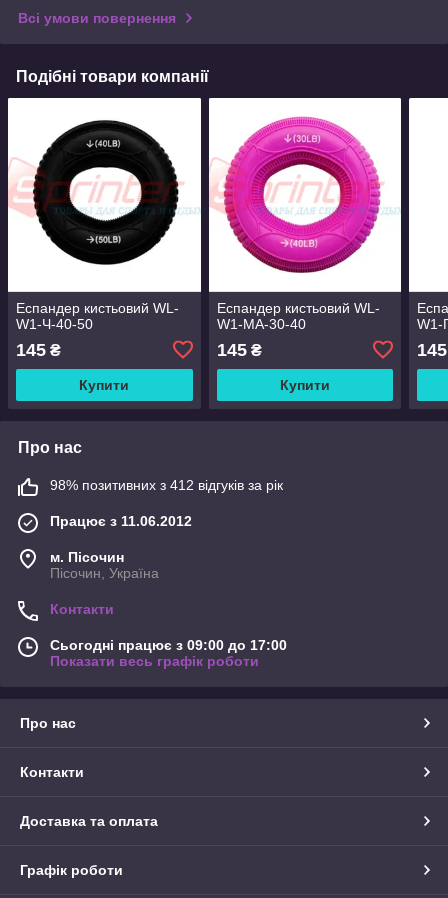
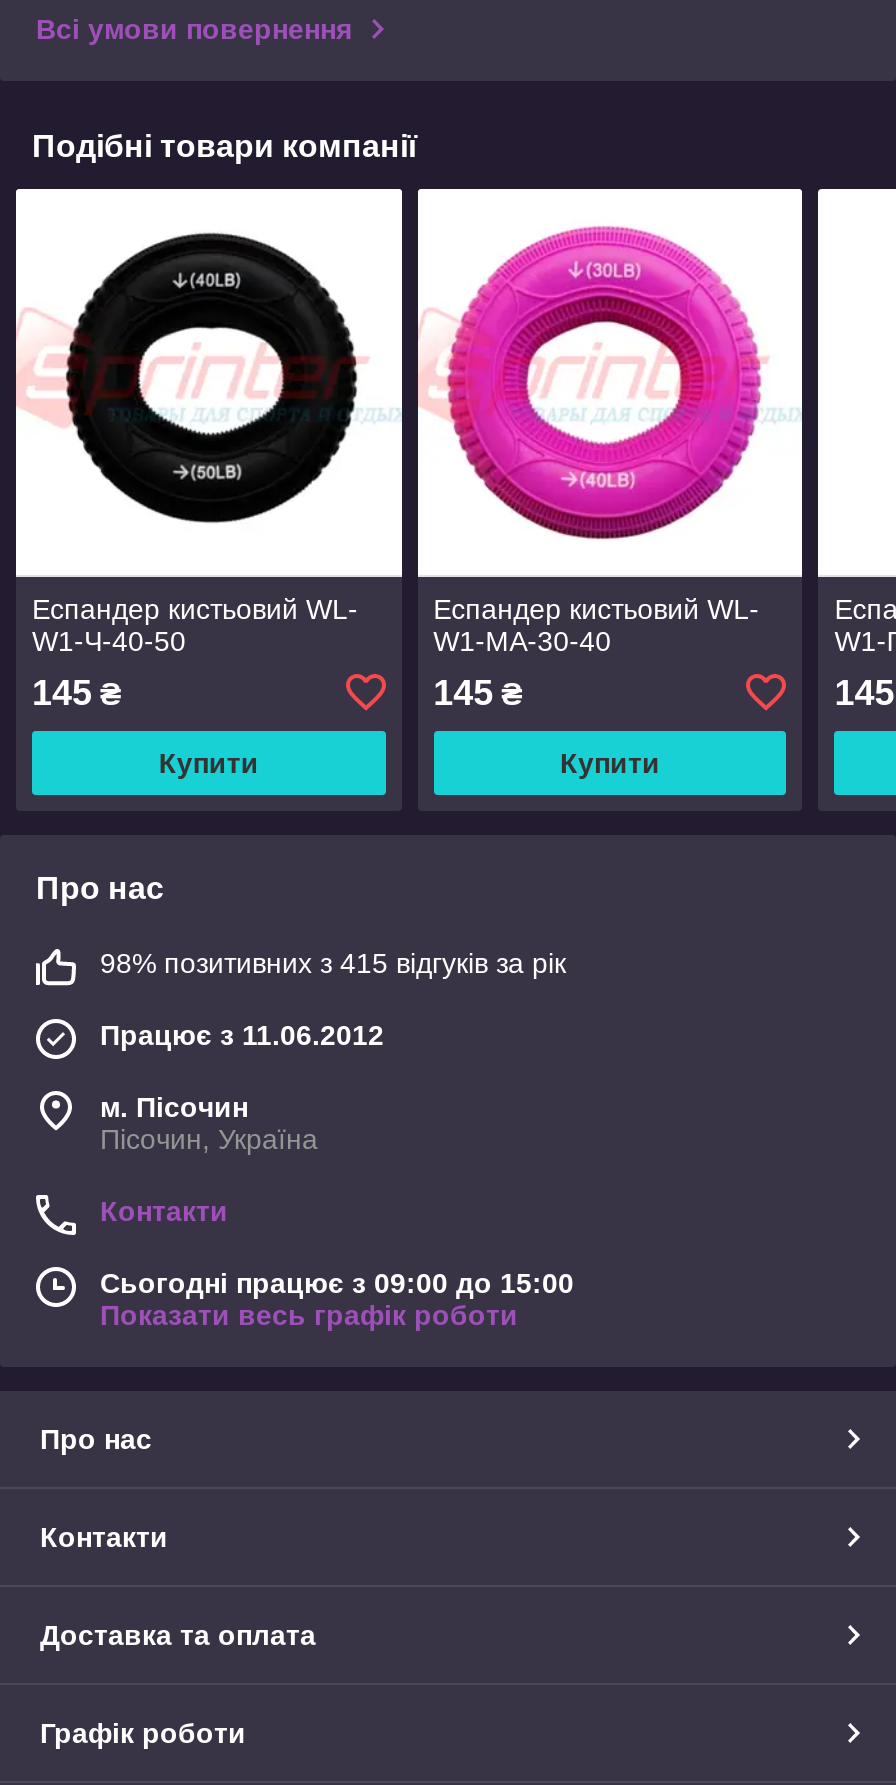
[50,477,283,493] 98% позитивних з 412 відгуків за рік -> [100,947,566,979] 98% позитивних з 415 відгуків за рік
[50,637,287,653] Сьогодні працює з 09:00 до 17:00 -> [100,1267,574,1299] Сьогодні працює з 09:00 до 15:00

